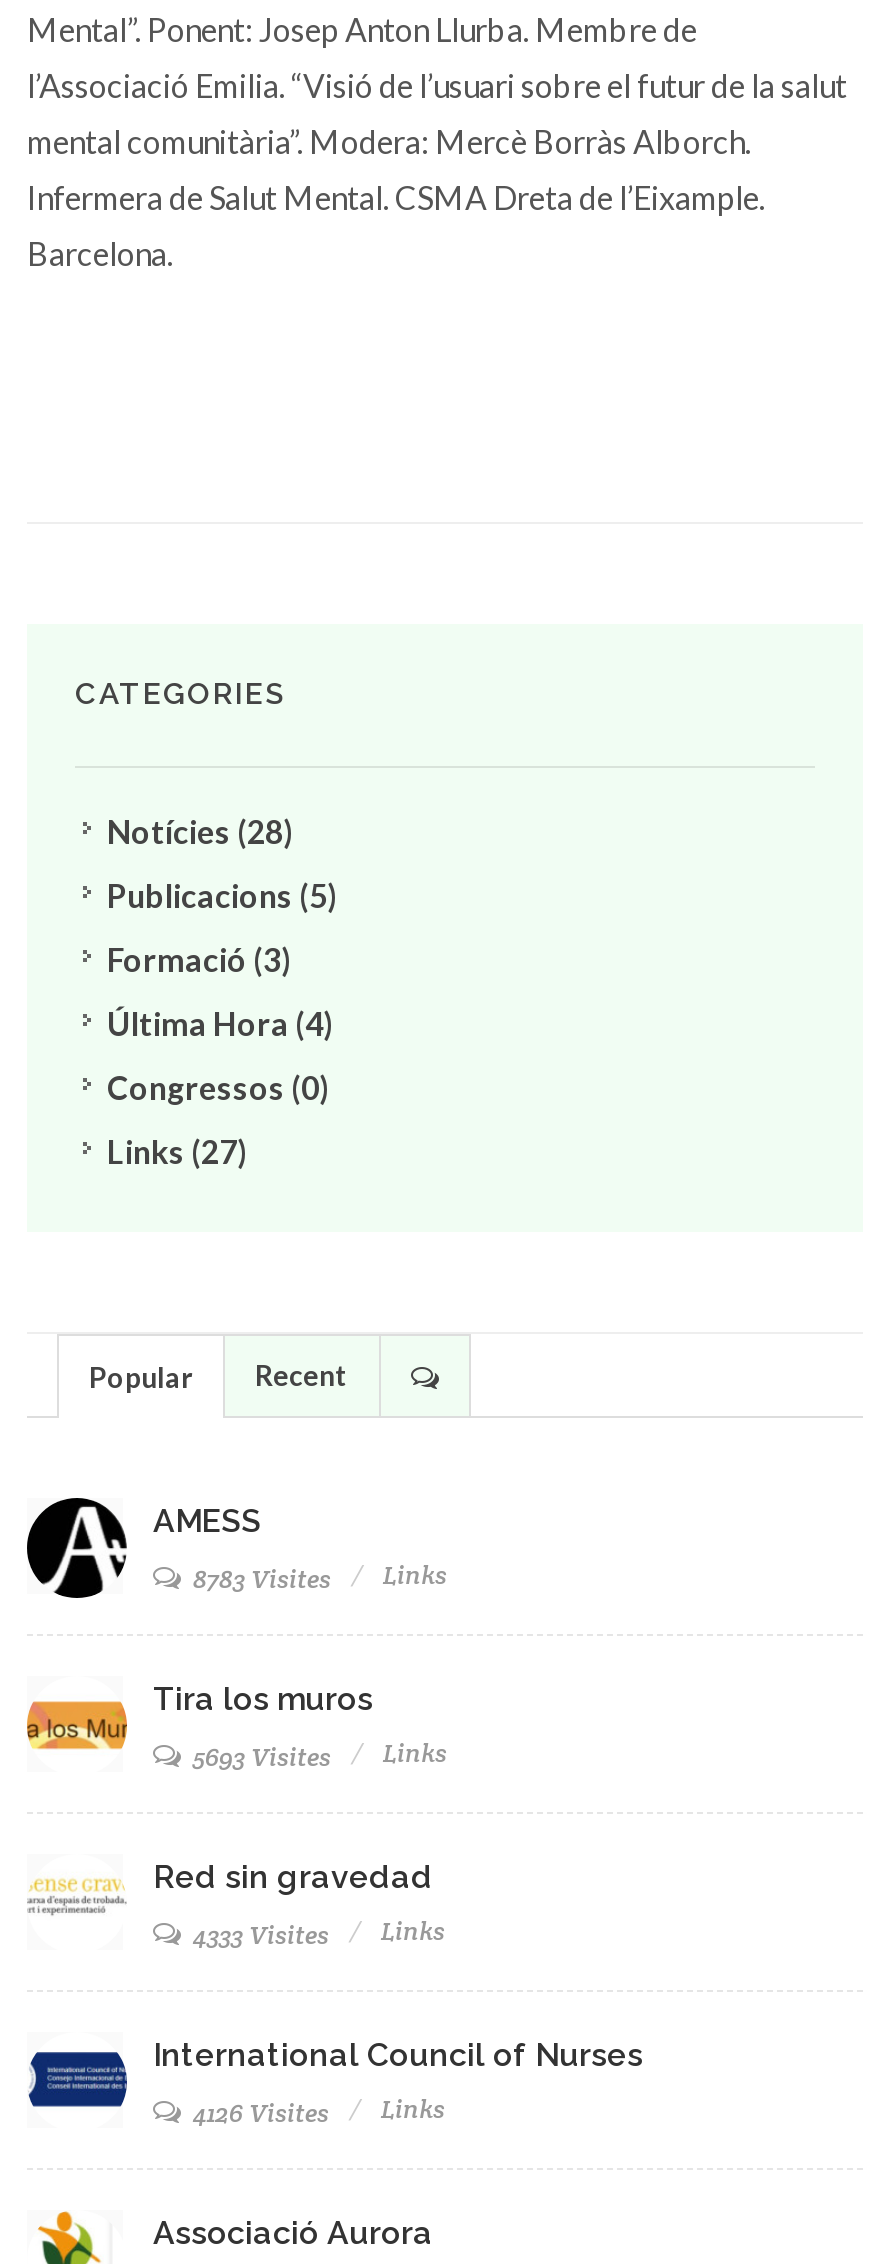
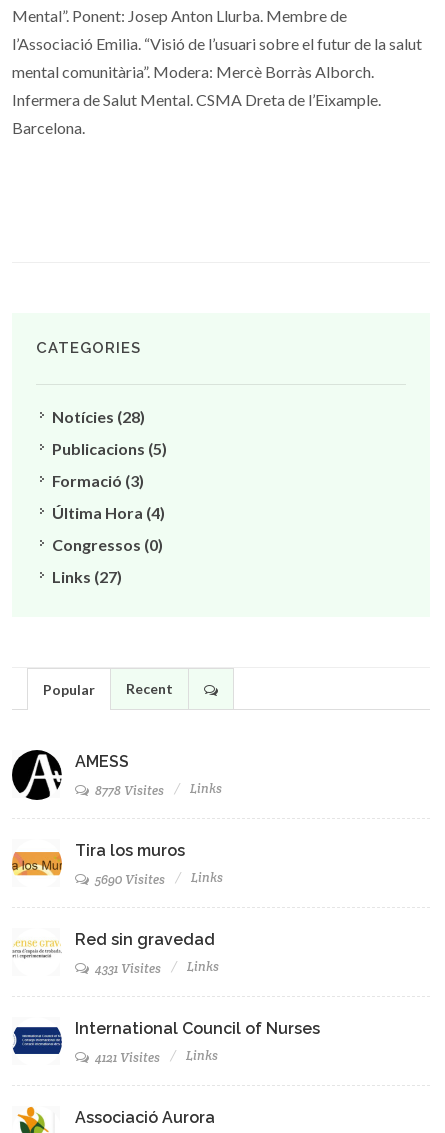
[187,1558,447,1596] 8783 Visites Links -> [92,780,222,799] 8778 Visites Links
[187,1736,447,1774] 5693 Visites Links -> [92,869,223,888] 5690 Visites Links
[187,1914,445,1952] 4333 Visites Links -> [92,958,219,977] 4331 Visites Links
[187,2092,445,2130] 4126 Visites Links -> [92,1047,218,1066] 4121 Visites Links

